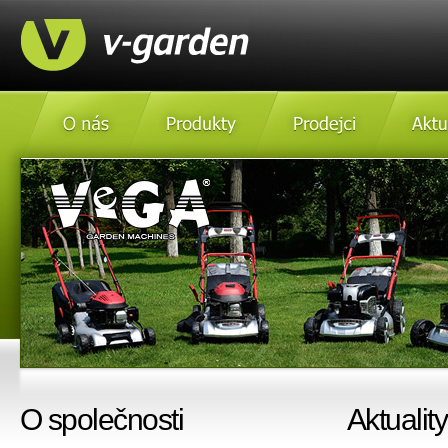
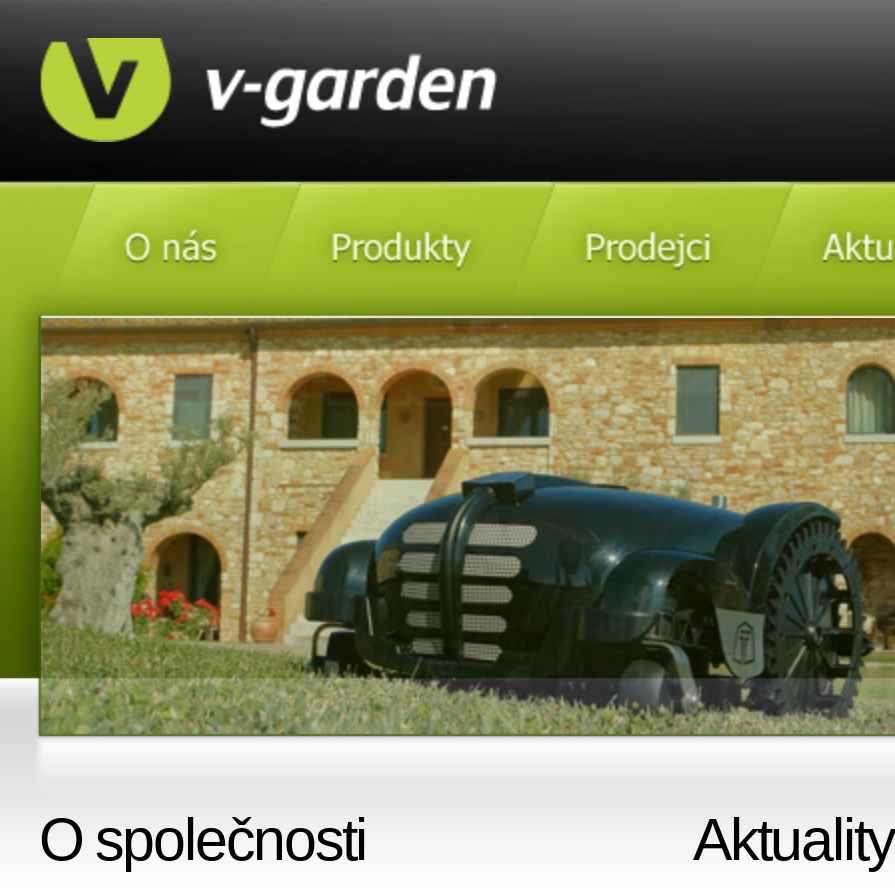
[20,158,445,368] [image] -> [39,316,889,736] [image]

